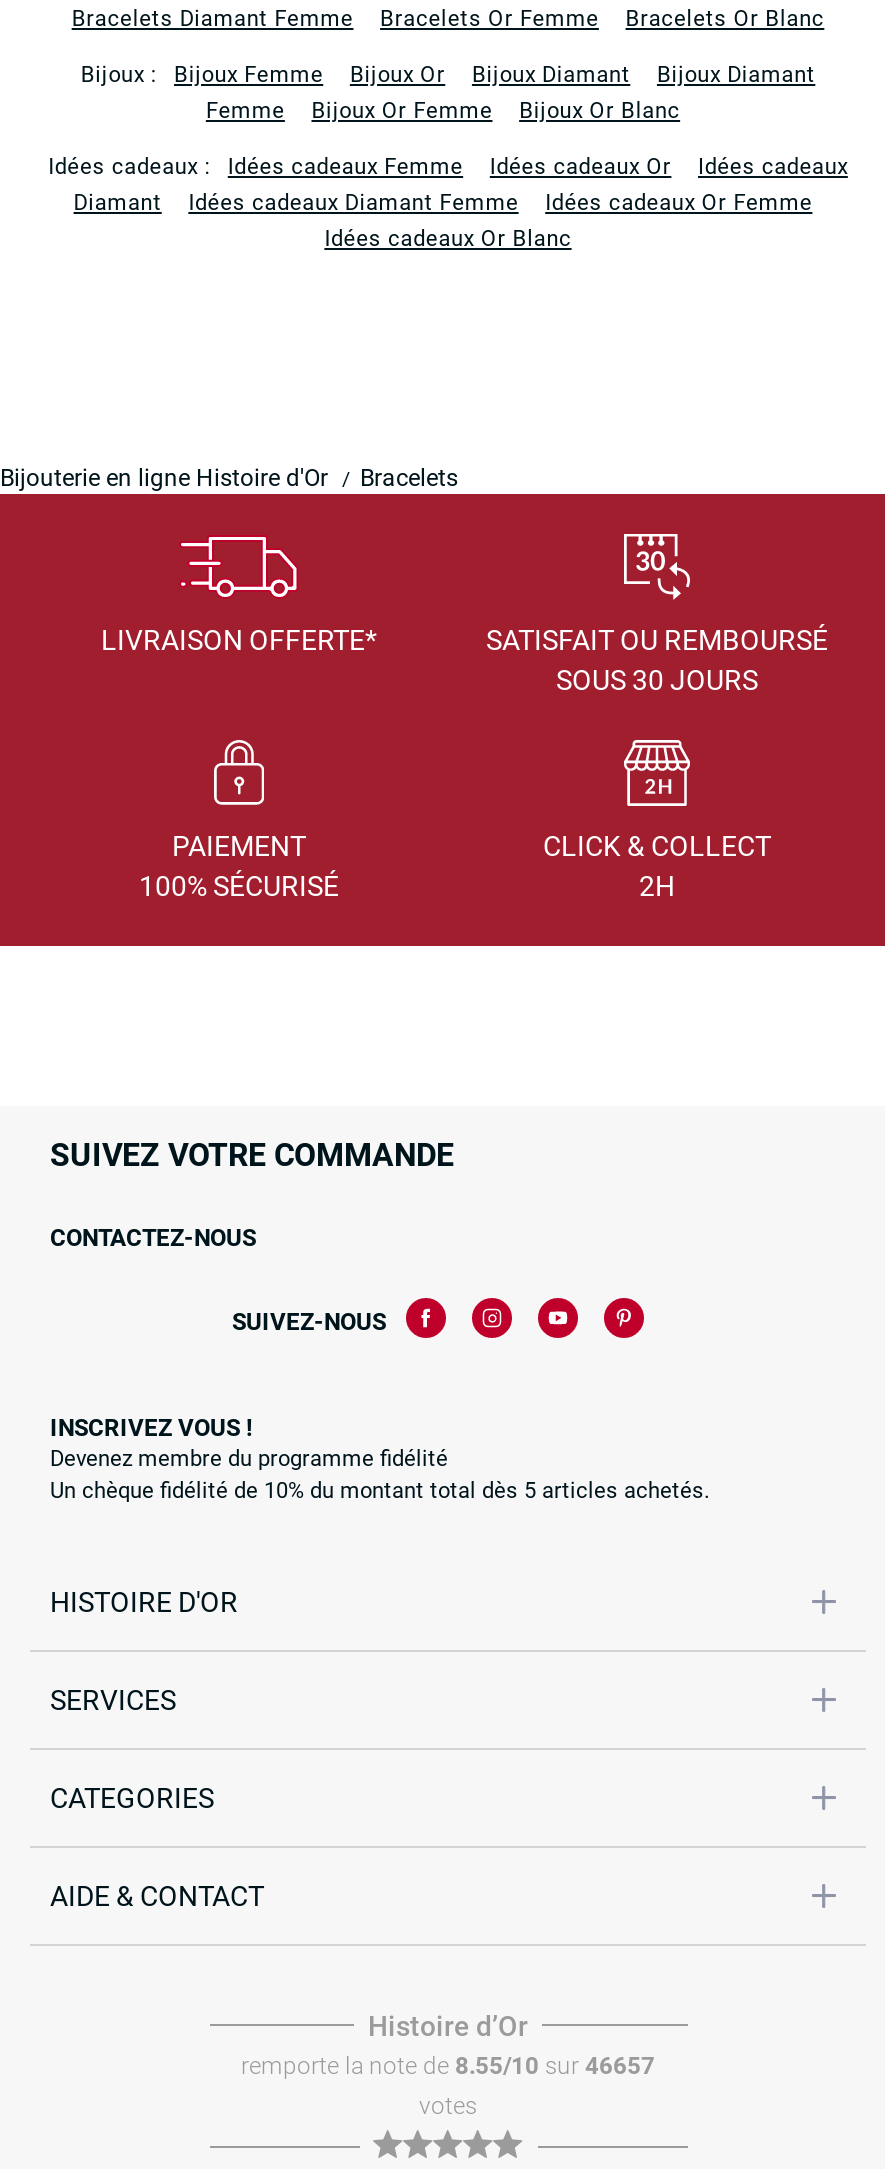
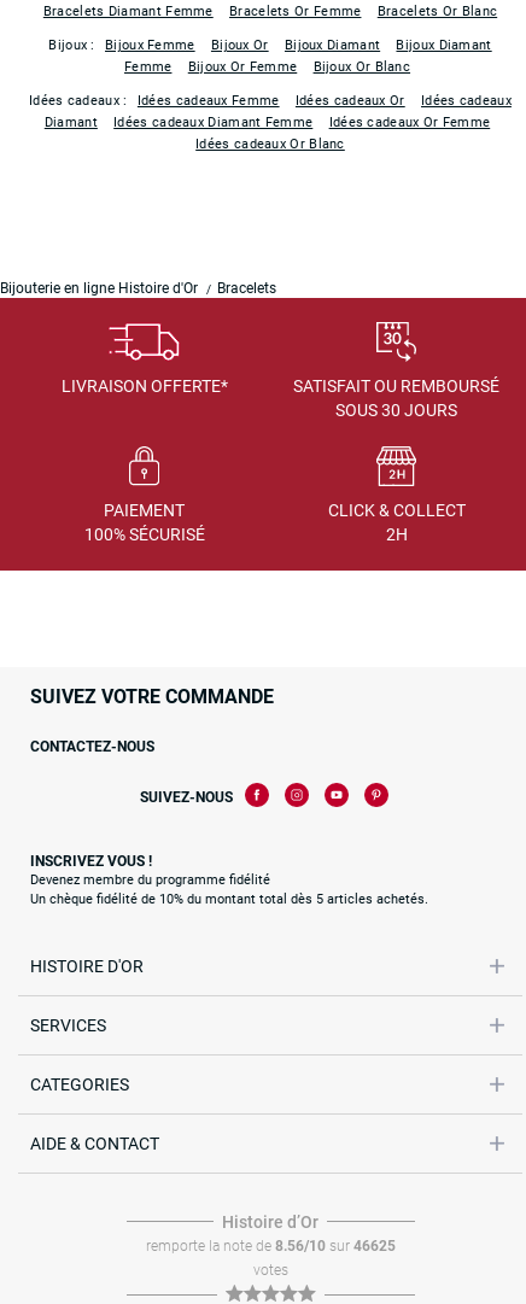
[241,2052,655,2080] remporte la note de 8.55/10 sur 46657 -> [145,1238,395,1254] remporte la note de 8.56/10 sur 46625

